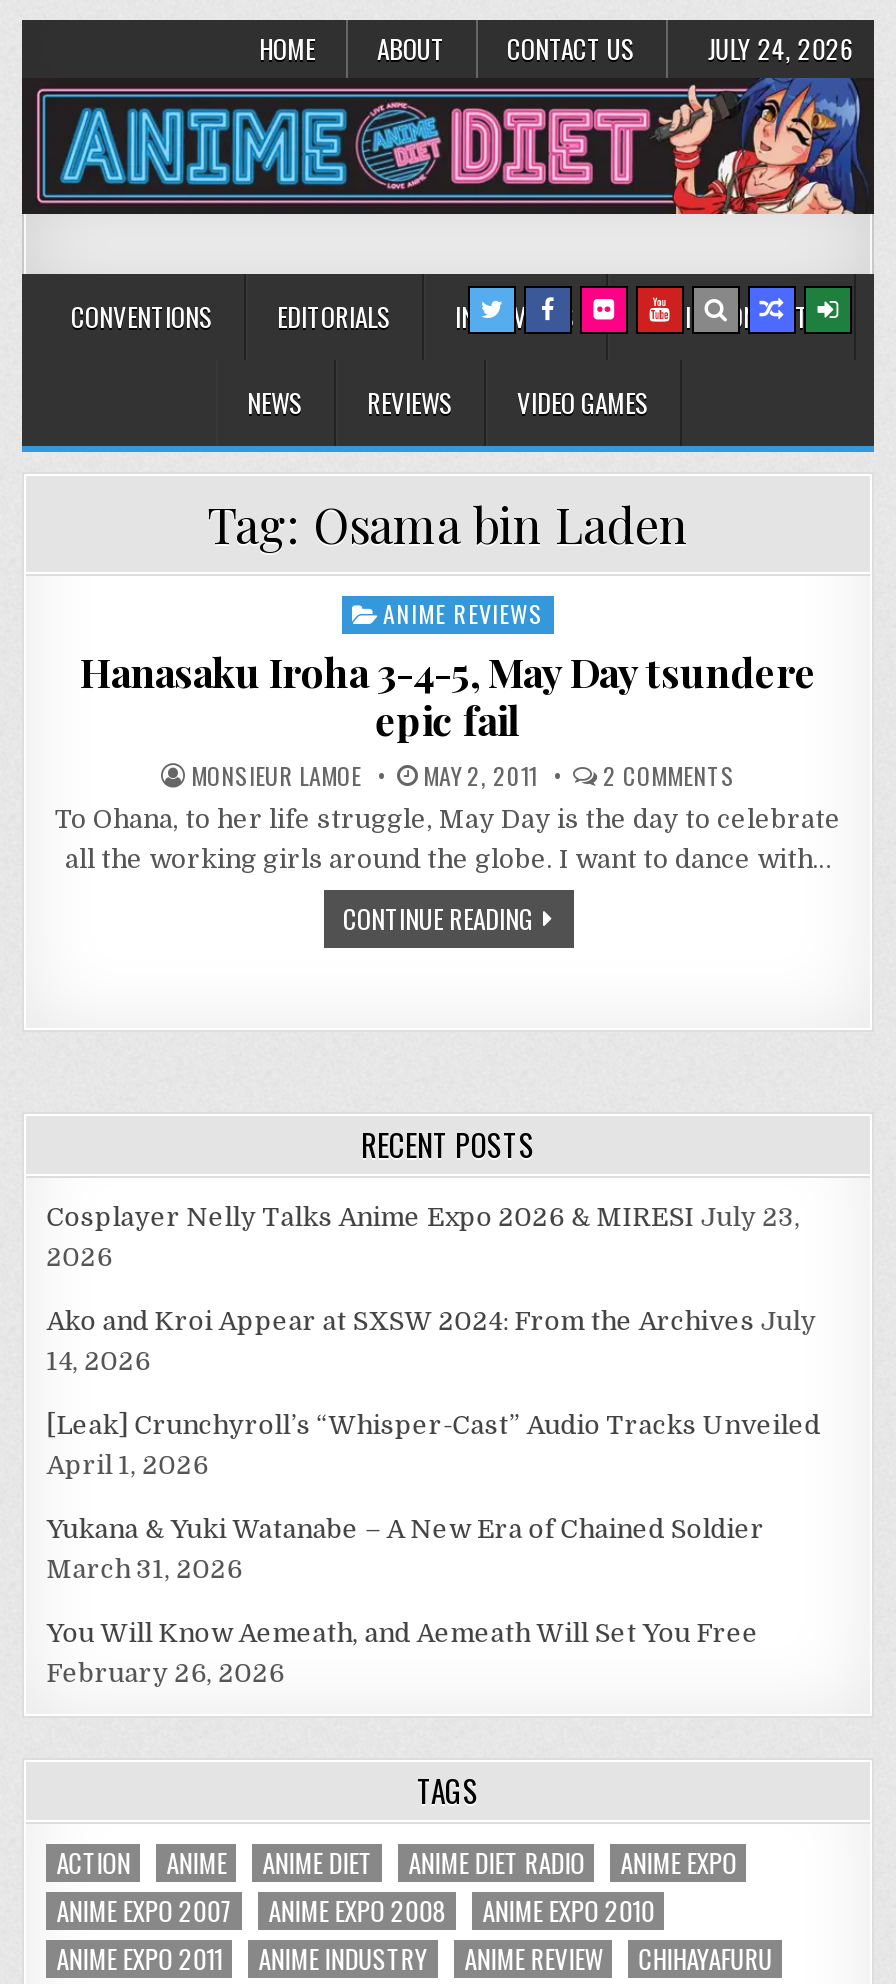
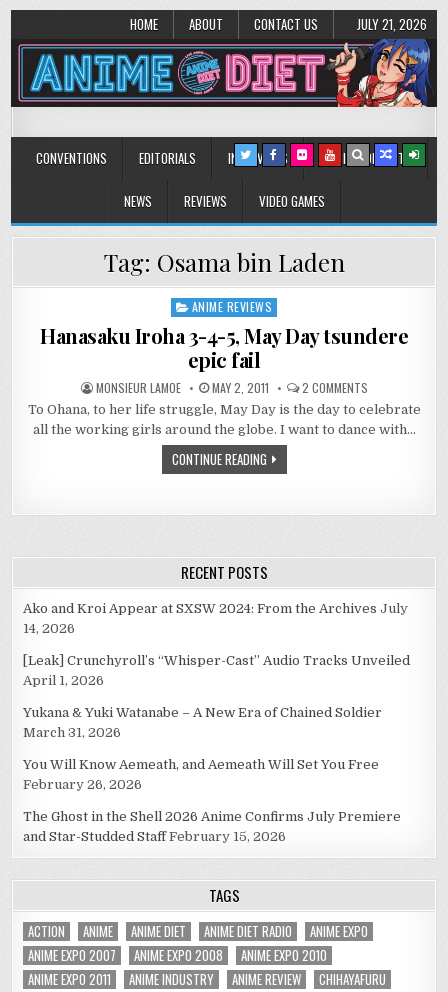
[259,28,854,68] HOME ABOUT CONTACT US JULY 24, 2026 -> [129,14,427,34] HOME ABOUT CONTACT US JULY 21, 2026
[46,1201,800,1271] Cosplayer Nelly Talks Anime Expo 2026 & MIRESI July 23, | 2026 -> none
moved [46,1305,820,1687] -> [23,601,410,792]: Ako and Kroi Appear at SXSW 2024: From the Archives July | 14, 2026 | [Leak] Crunchyroll’s “Whisper-Cast” Audio Tracks Unveiled | April 1, 2026 | Yukana & Yuki Watanabe – A New Era of Chained Soldier | March 31, 2026 | You Will Know Aemeath, and Aemeath Will Set You Free | February 26, 2026
none -> [23,809,401,844] The Ghost in the Shell 2026 Anime Confirms July Premiere | and Star-Studded Staff February 15, 2026

